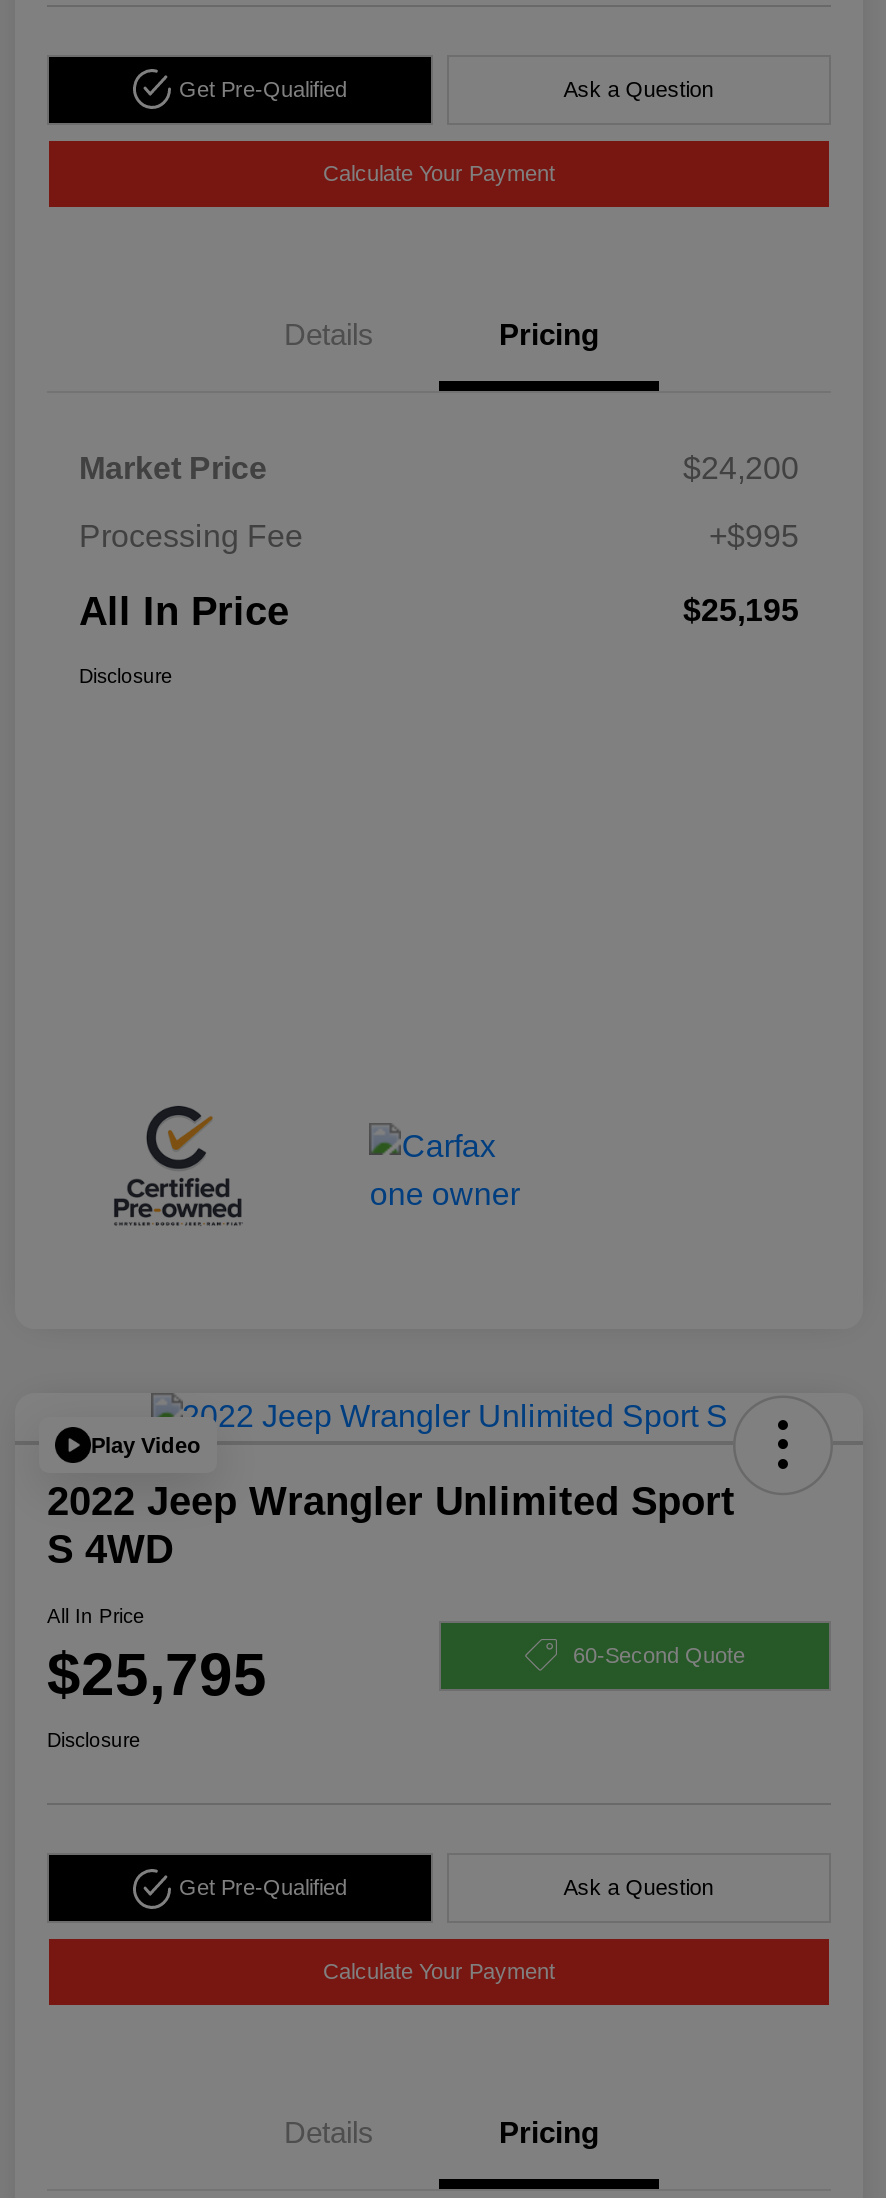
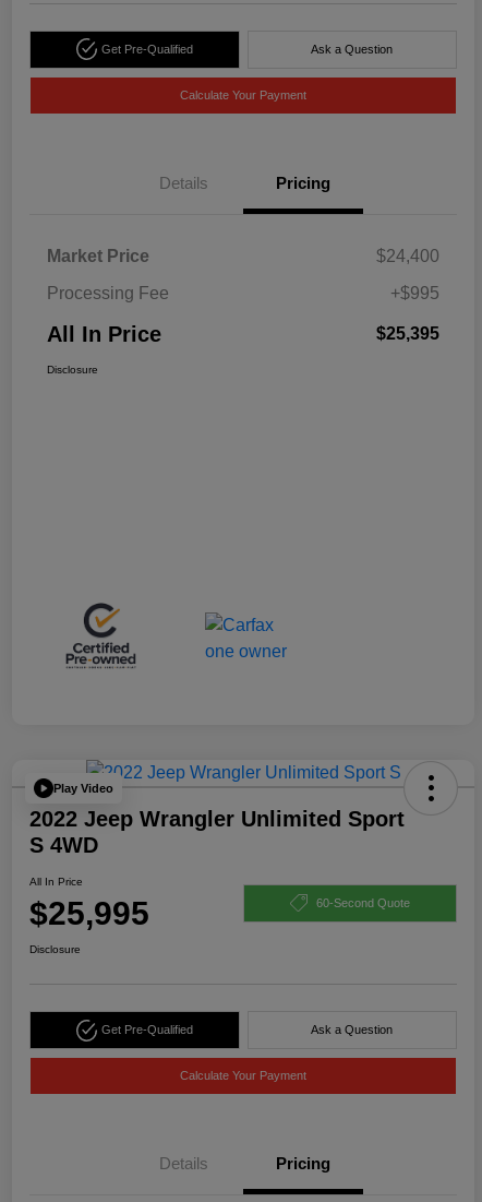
[683,450,799,484] $24,200 -> [376,246,439,265] $24,400
[683,592,799,626] $25,195 -> [376,324,439,342] $25,395
[47,1642,267,1708] $25,795 -> [29,896,149,932] $25,995

